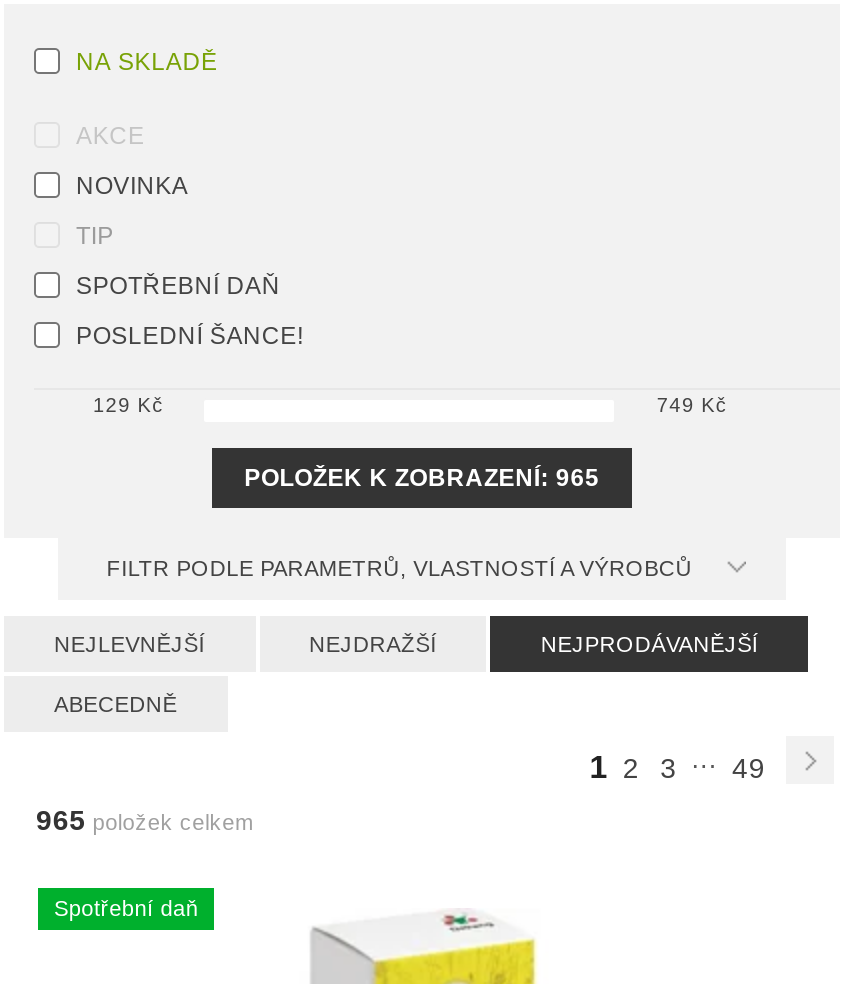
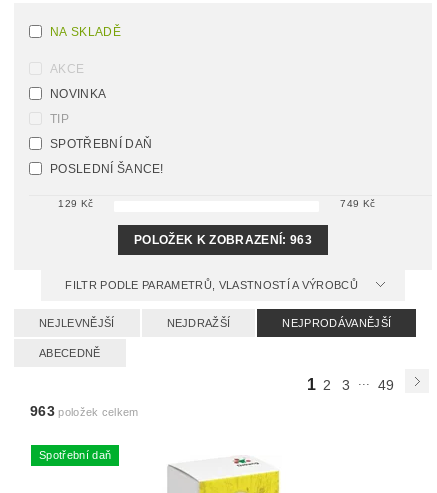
[244,463,600,491] POLOŽEK K ZOBRAZENÍ: 965 -> [134,233,312,247] POLOŽEK K ZOBRAZENÍ: 963
[36,803,254,835] 965 položek celkem -> [30,403,139,419] 963 položek celkem

